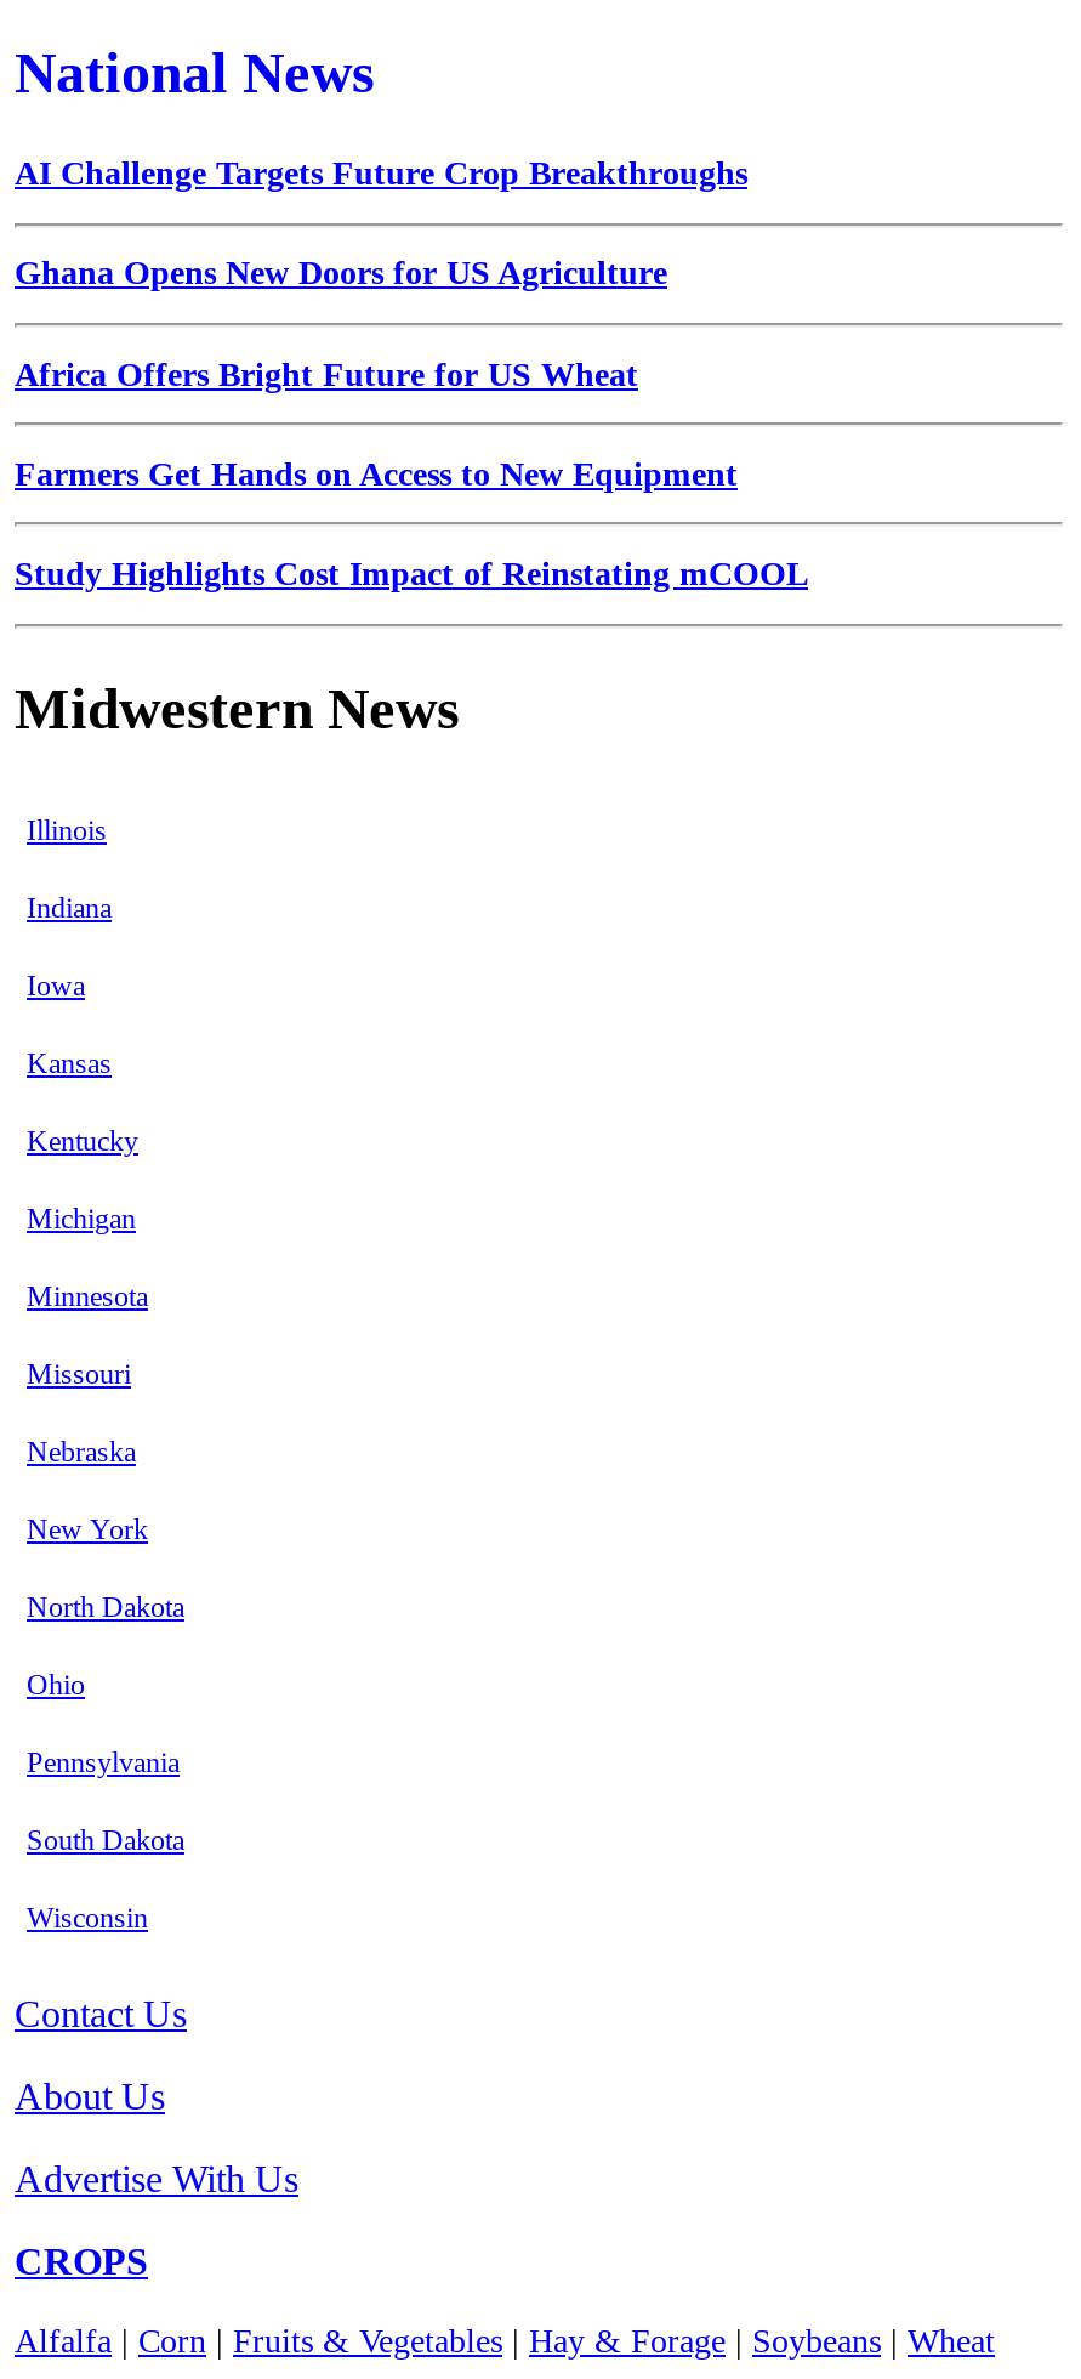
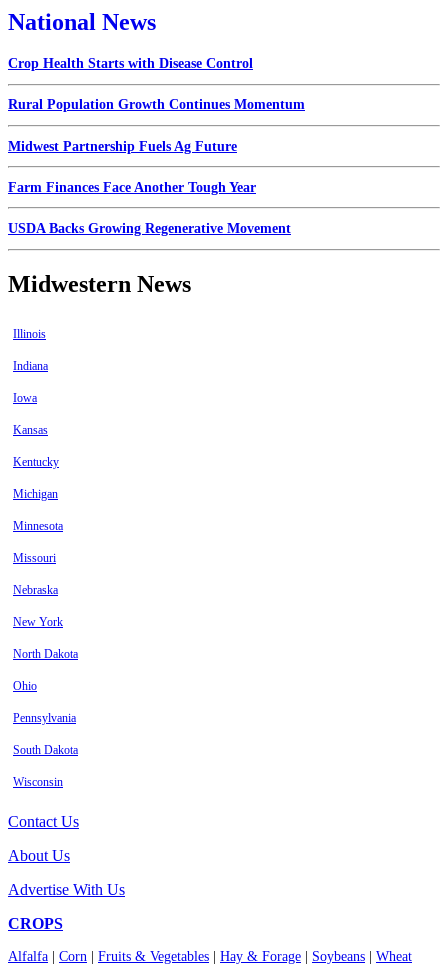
[15,156,747,192] AI Challenge Targets Future Crop Breakthroughs -> [8,56,253,71] Crop Health Starts with Disease Control
[15,256,667,292] Ghana Opens New Doors for US Agriculture -> [8,97,305,112] Rural Population Growth Continues Momentum
[15,356,638,392] Africa Offers Bright Future for US Wheat -> [8,139,237,154] Midwest Partnership Fuels Ag Future
[15,456,738,492] Farmers Get Hands on Access to New Equipment -> [8,180,256,195] Farm Finances Face Another Tough Year
[15,556,808,592] Study Highlights Cost Impact of Reinstating mCOOL -> [8,221,291,236] USDA Backs Growing Regenerative Movement

